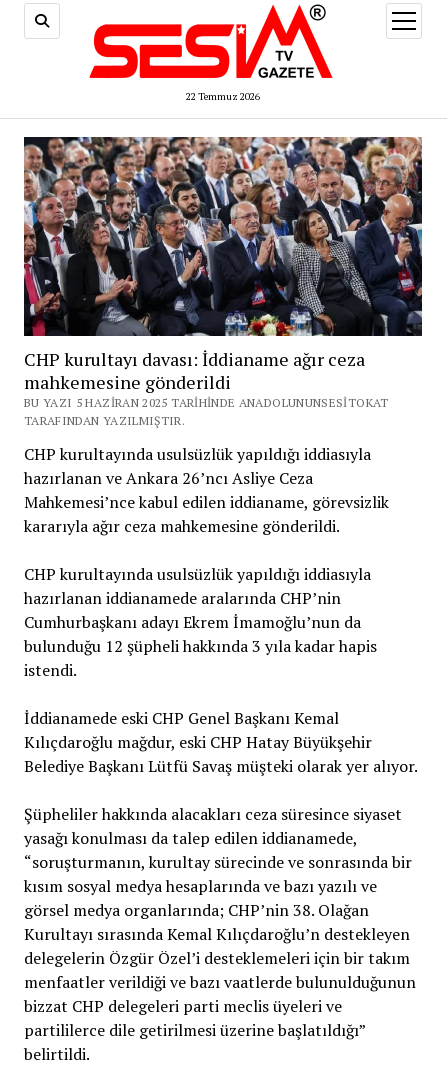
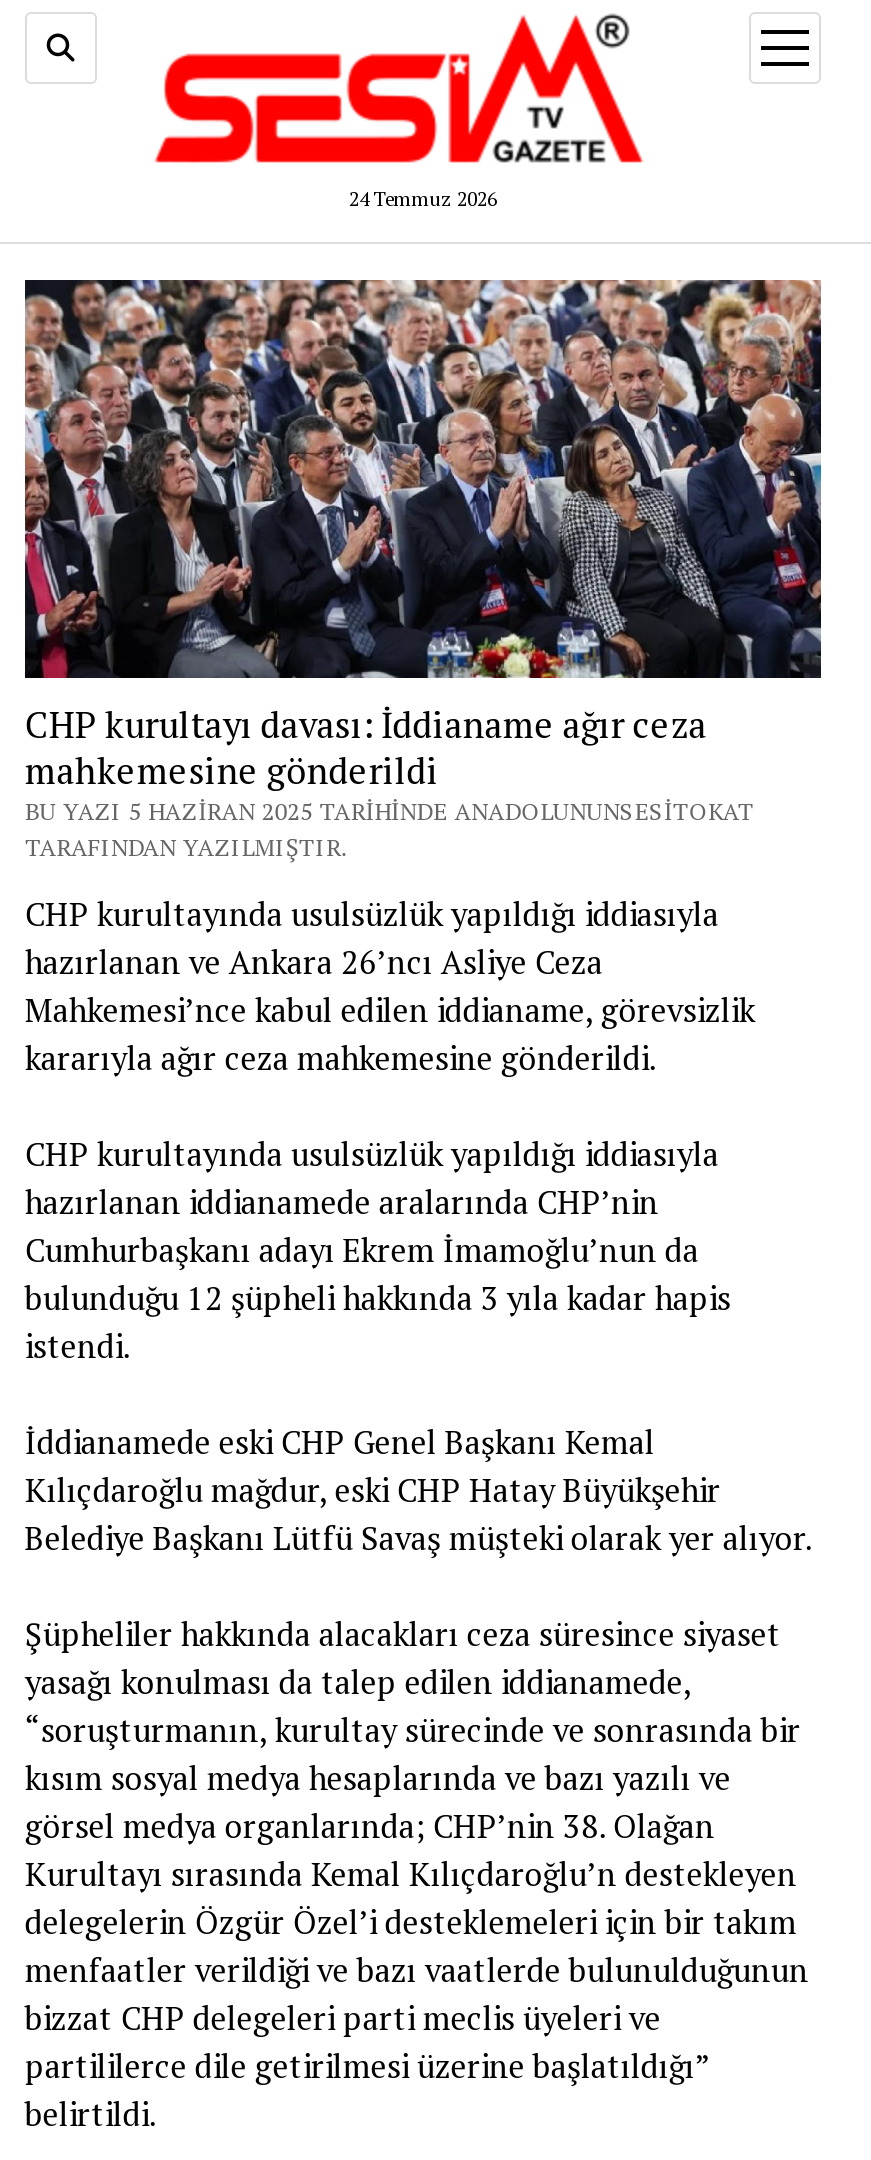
[186,90,260,103] 22 Temmuz 2026 -> [349,186,497,212] 24 Temmuz 2026

